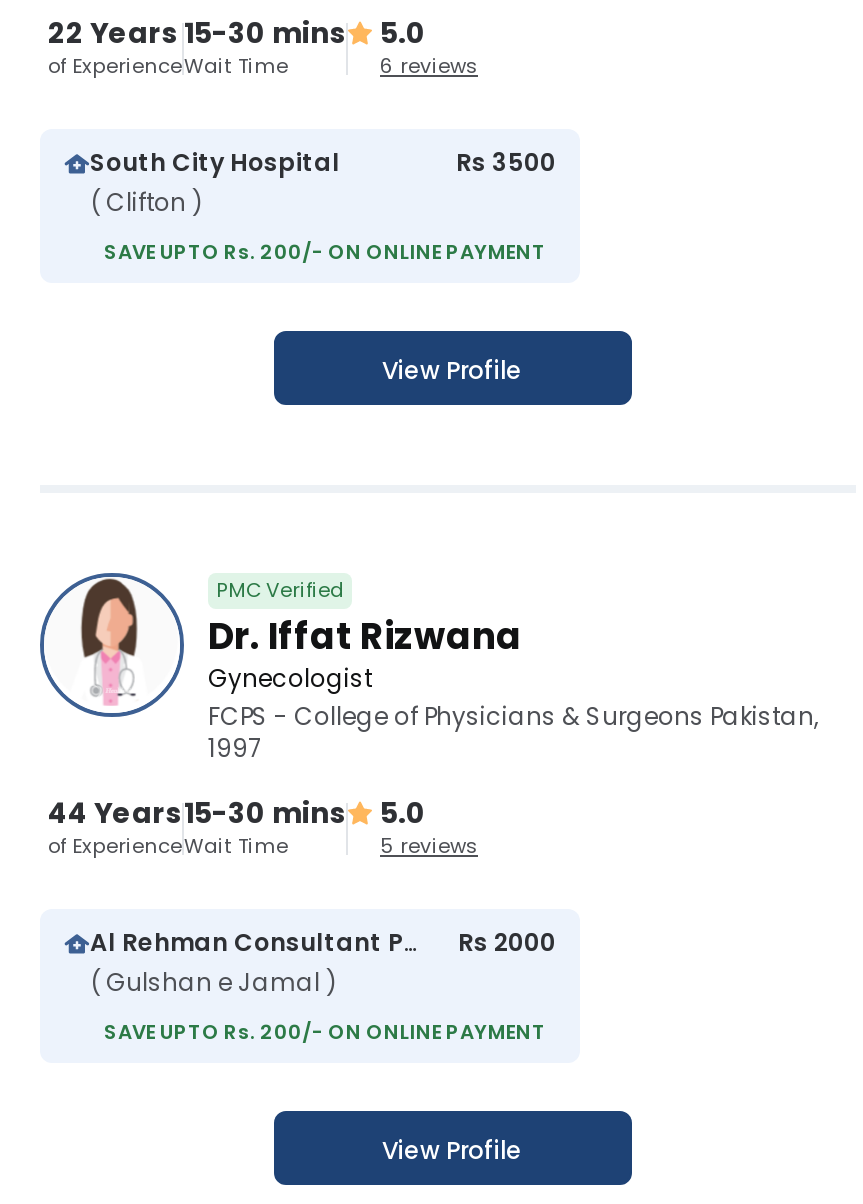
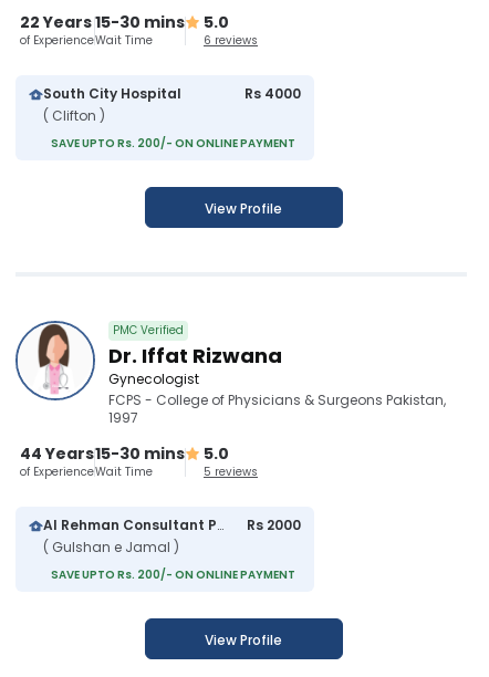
[456,145,556,179] Rs 3500 -> [245,84,301,103] Rs 4000

